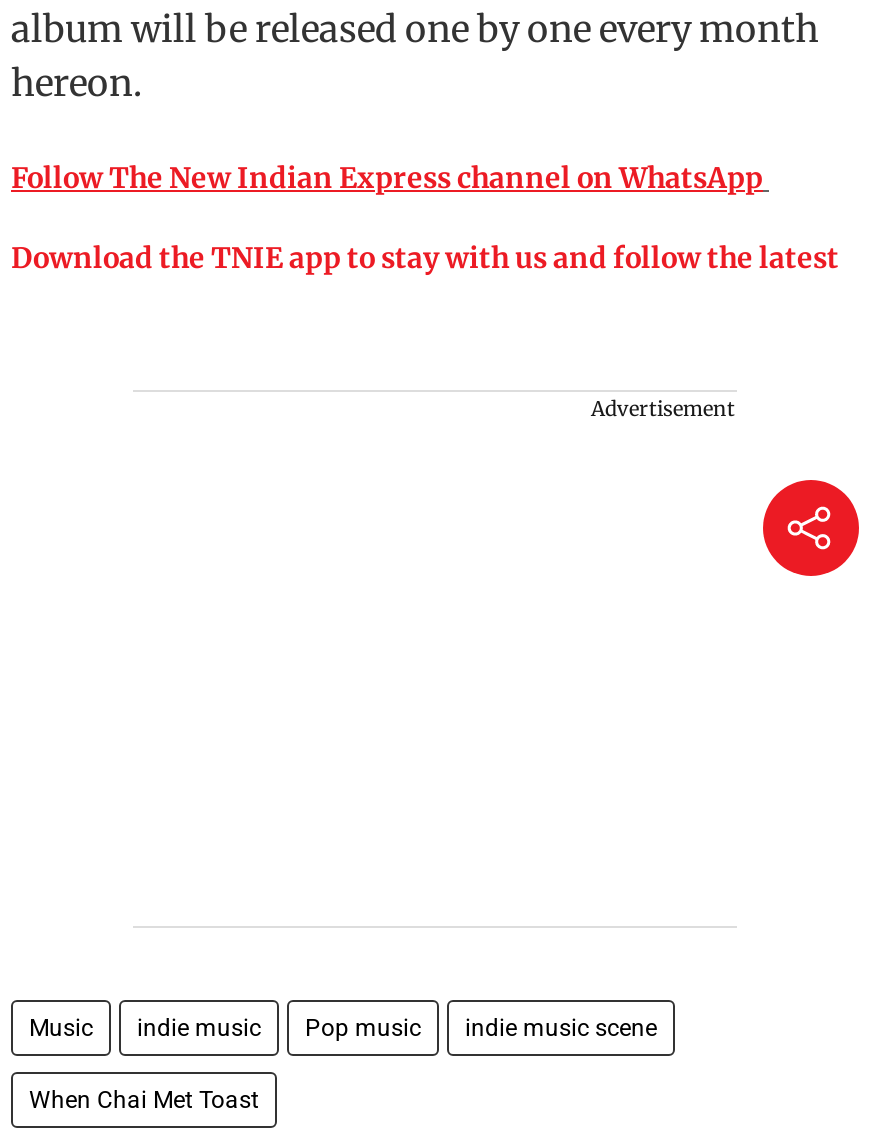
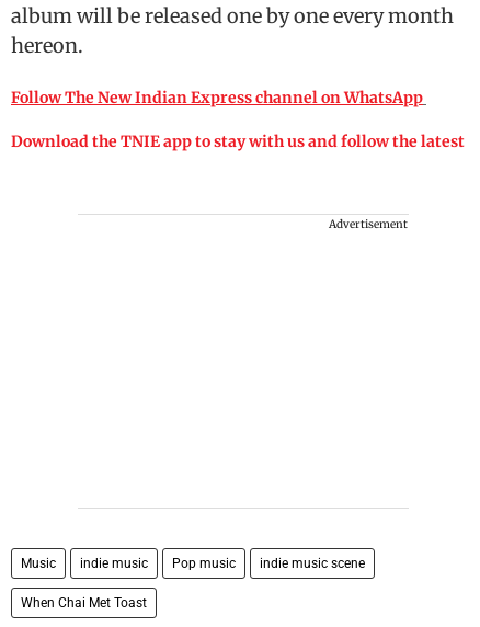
[761,478,861,578] [image] -> none

